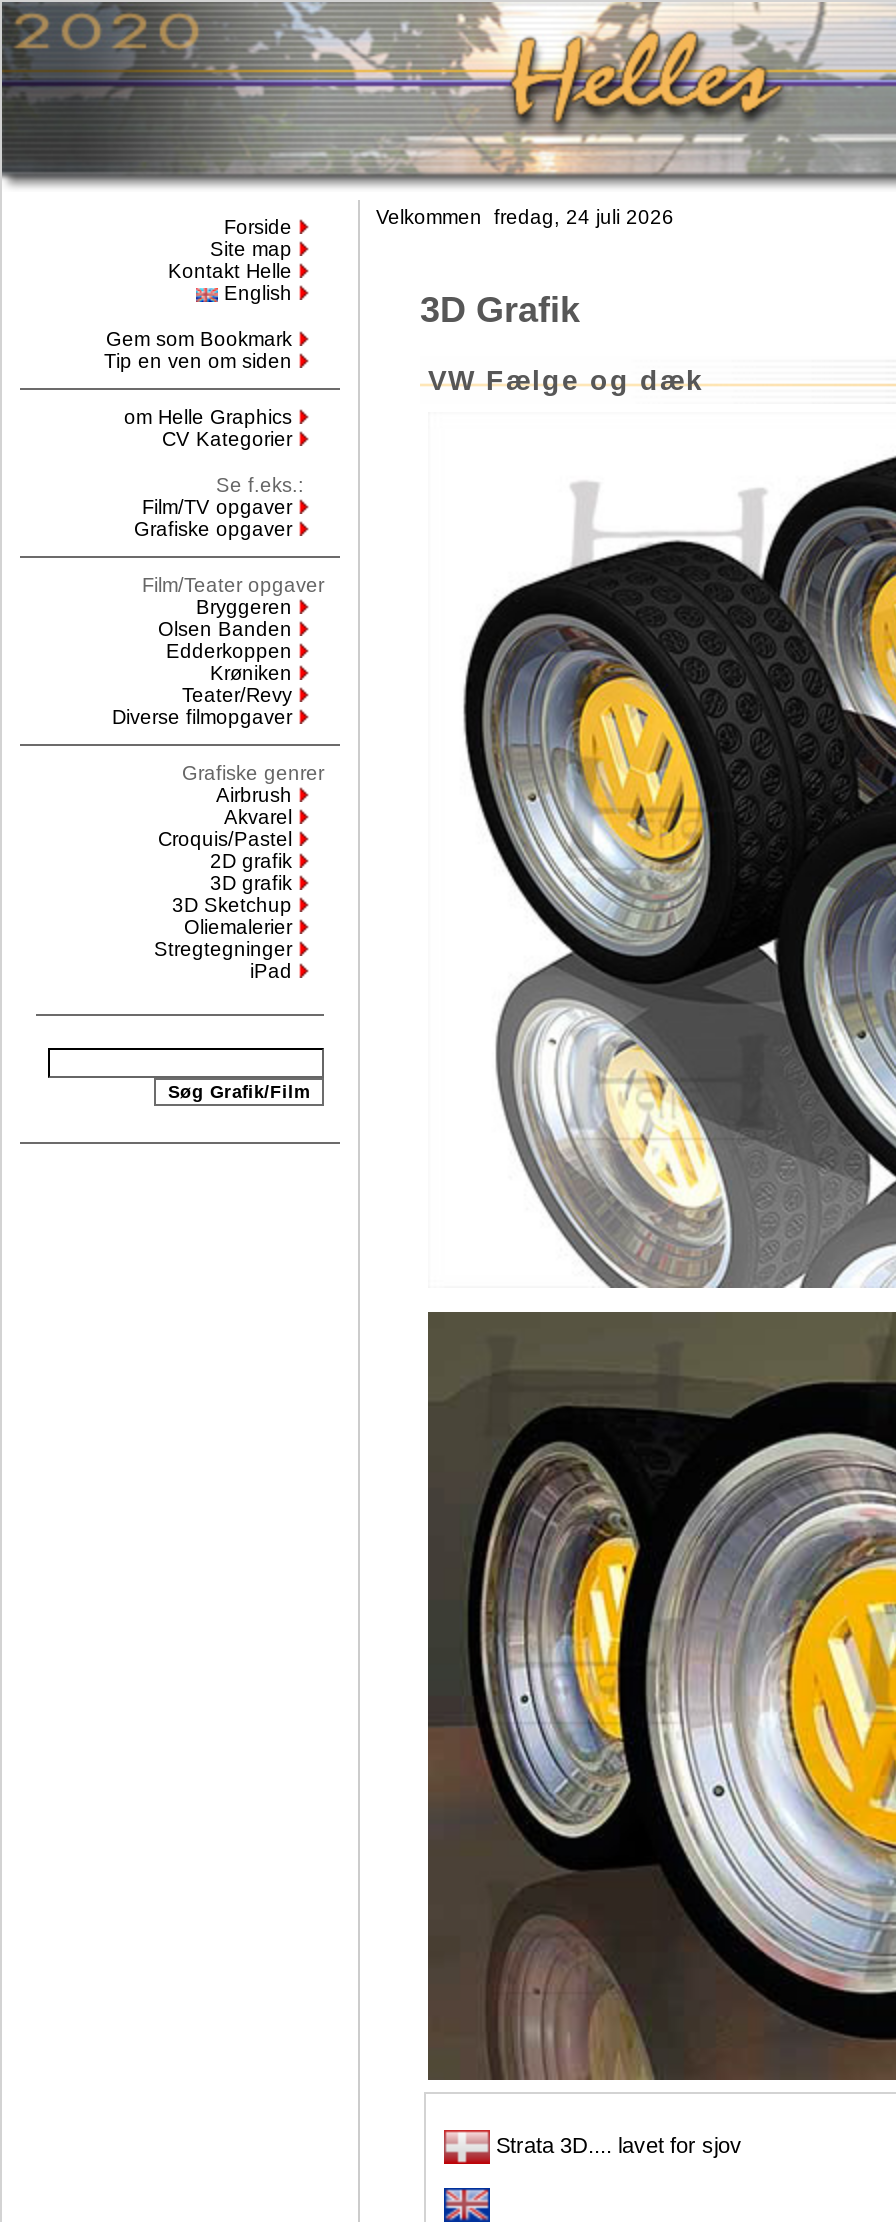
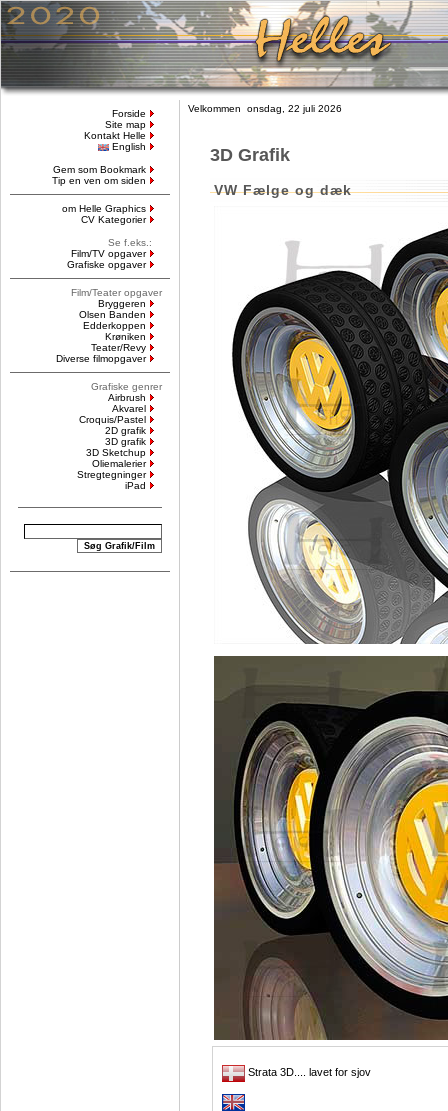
[370,206,674,228] Velkommen fredag, 24 juli 2026 -> [185,103,342,114] Velkommen onsdag, 22 juli 2026

